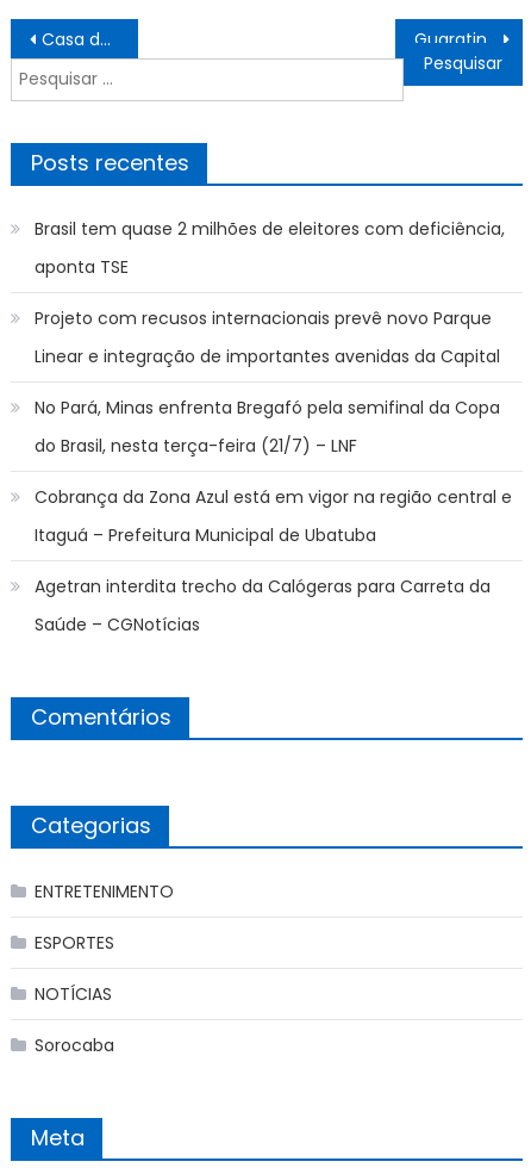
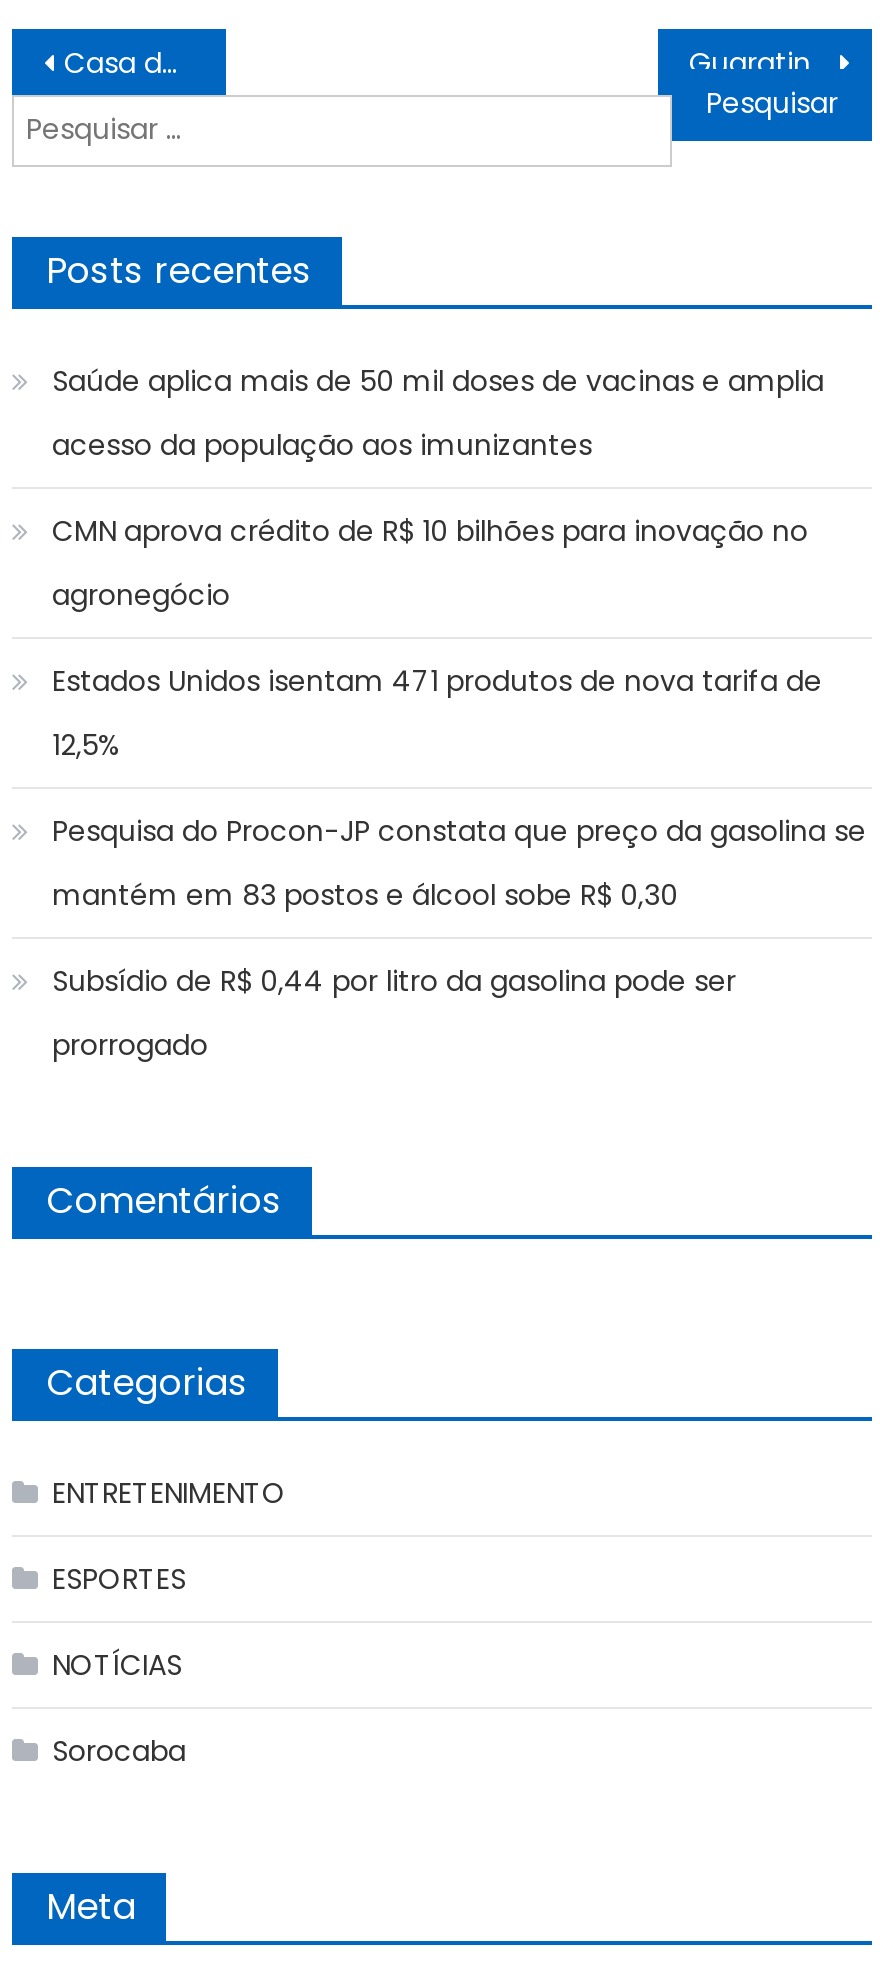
[35,217,505,240] Brasil tem quase 2 milhões de eleitores com deficiência, -> [52,360,824,400] Saúde aplica mais de 50 mil doses de vacinas e amplia
[35,255,129,279] aponta TSE -> [52,424,592,464] acesso da população aos imunizantes
[35,306,492,330] Projeto com recusos internacionais prevê novo Parque -> [52,510,808,550] CMN aprova crédito de R$ 10 bilhões para inovação no
[35,344,500,368] Linear e integração de importantes avenidas da Capital -> [52,574,230,614] agronegócio
[35,395,500,419] No Pará, Minas enfrenta Bregafó pela semifinal da Copa -> [52,660,822,700] Estados Unidos isentam 471 produtos de nova tarifa de
[35,433,357,457] do Brasil, nesta terça-feira (21/7) – LNF -> [52,724,120,764] 12,5%
[35,485,512,509] Cobrança da Zona Azul está em vigor na região central e -> [52,810,866,850] Pesquisa do Procon-JP constata que preço da gasolina se
[35,523,376,547] Itaguá – Prefeitura Municipal de Ubatuba -> [52,874,678,914] mantém em 83 postos e álcool sobe R$ 0,30
[35,574,491,598] Agetran interdita trecho da Calógeras para Carreta da -> [52,960,736,1000] Subsídio de R$ 0,44 por litro da gasolina pode ser
[35,612,200,636] Saúde – CGNotícias -> [52,1024,208,1064] prorrogado

